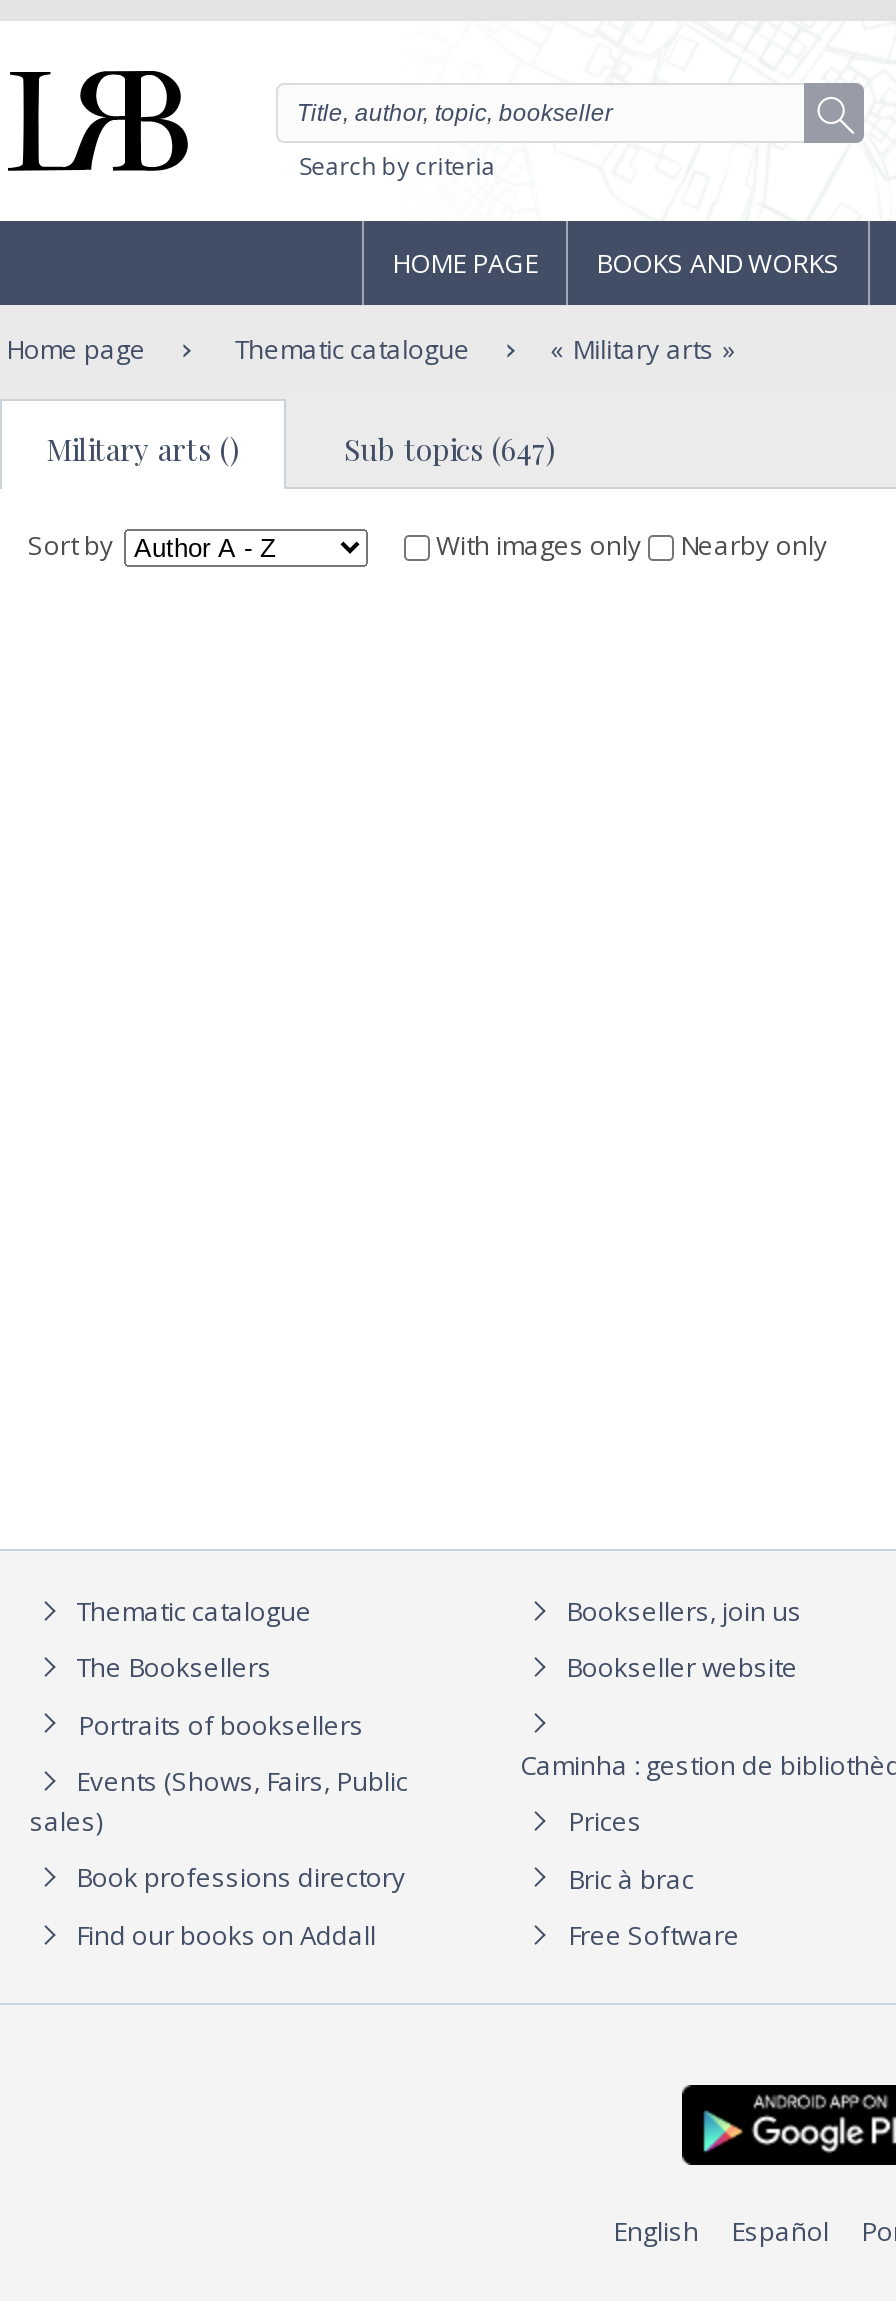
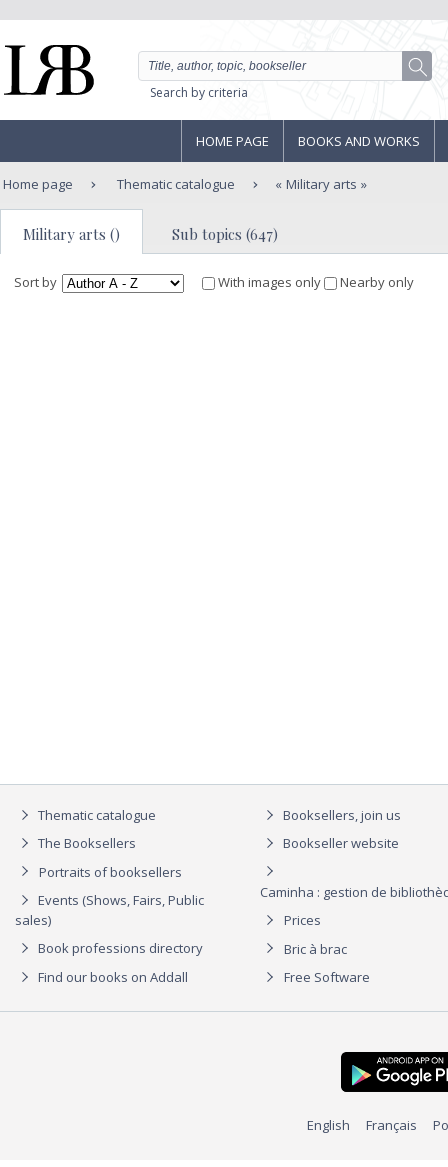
[731,2213,829,2249] Español -> [365,1116,416,1134] Français

